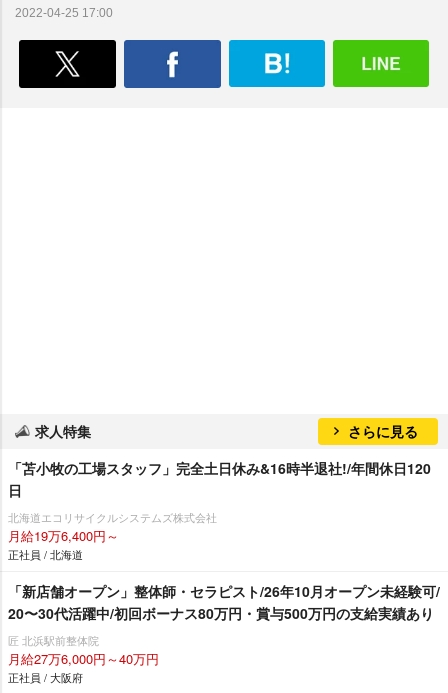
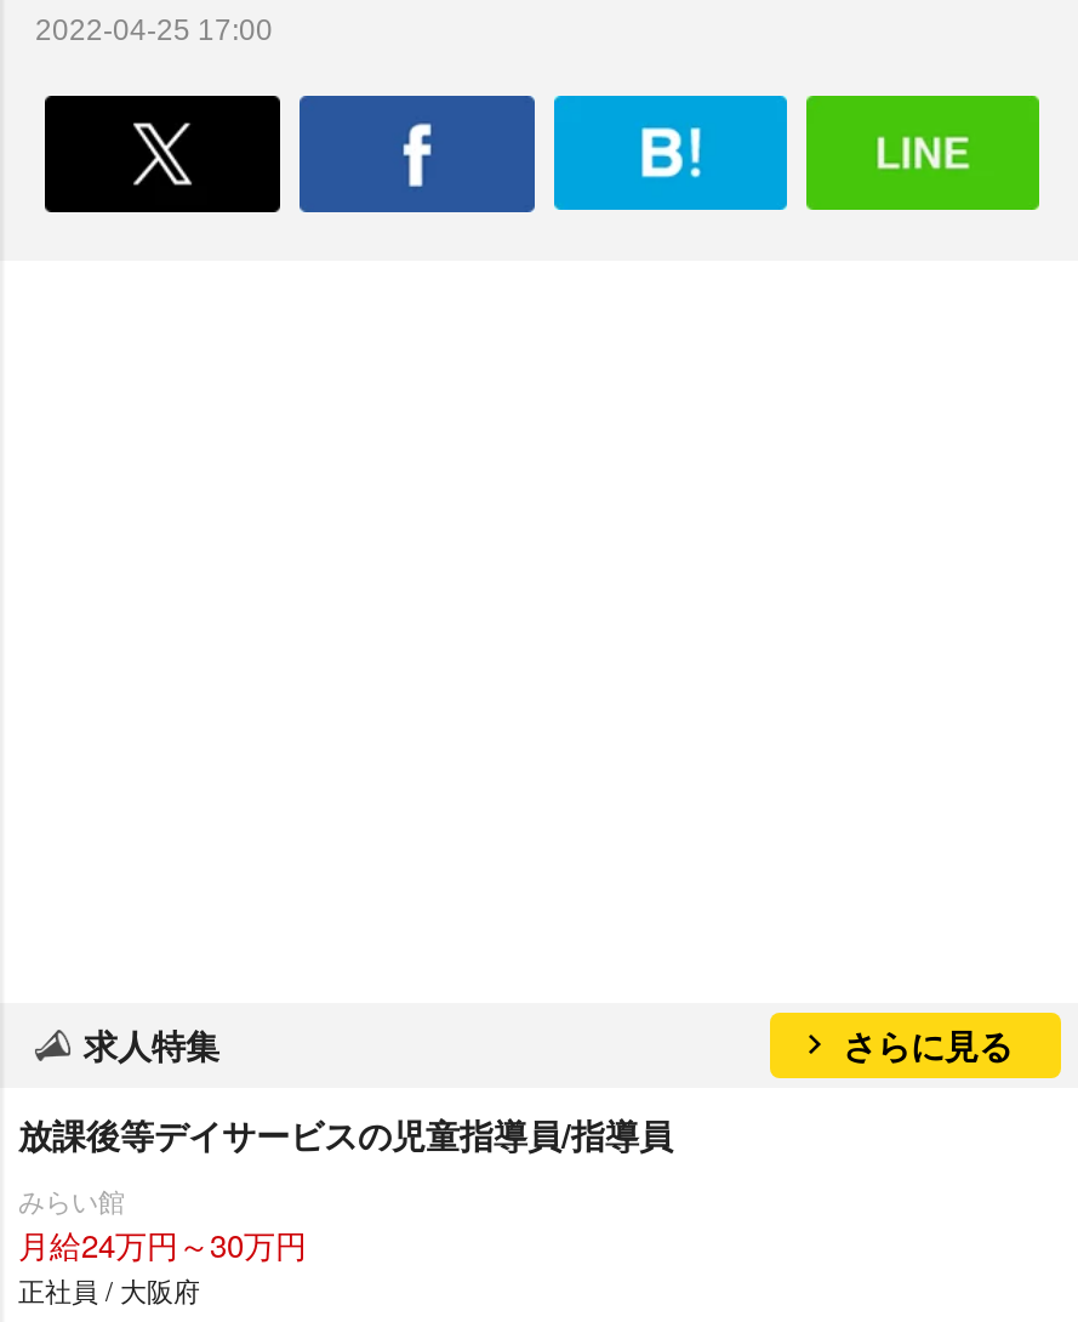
[8,458,440,668] 「苫小牧の工場スタッフ」完全土日休み&16時半退社!/年間休日120 | 日 | 北海道エコリサイクルシステムズ株式会社 | 月給19万6,400円～ | 正社員 / 北海道 | 「新店舗オープン」整体師・セラピスト/26年10月オープン未経験可/ | 20〜30代活躍中/初回ボーナス80万円・賞与500万円の支給実績あり | 匠 北浜駅前整体院 | 月給27万6,000円～40万円 -> [18,1110,673,1267] 放課後等デイサービスの児童指導員/指導員 | みらい館 | 月給24万円～30万円

